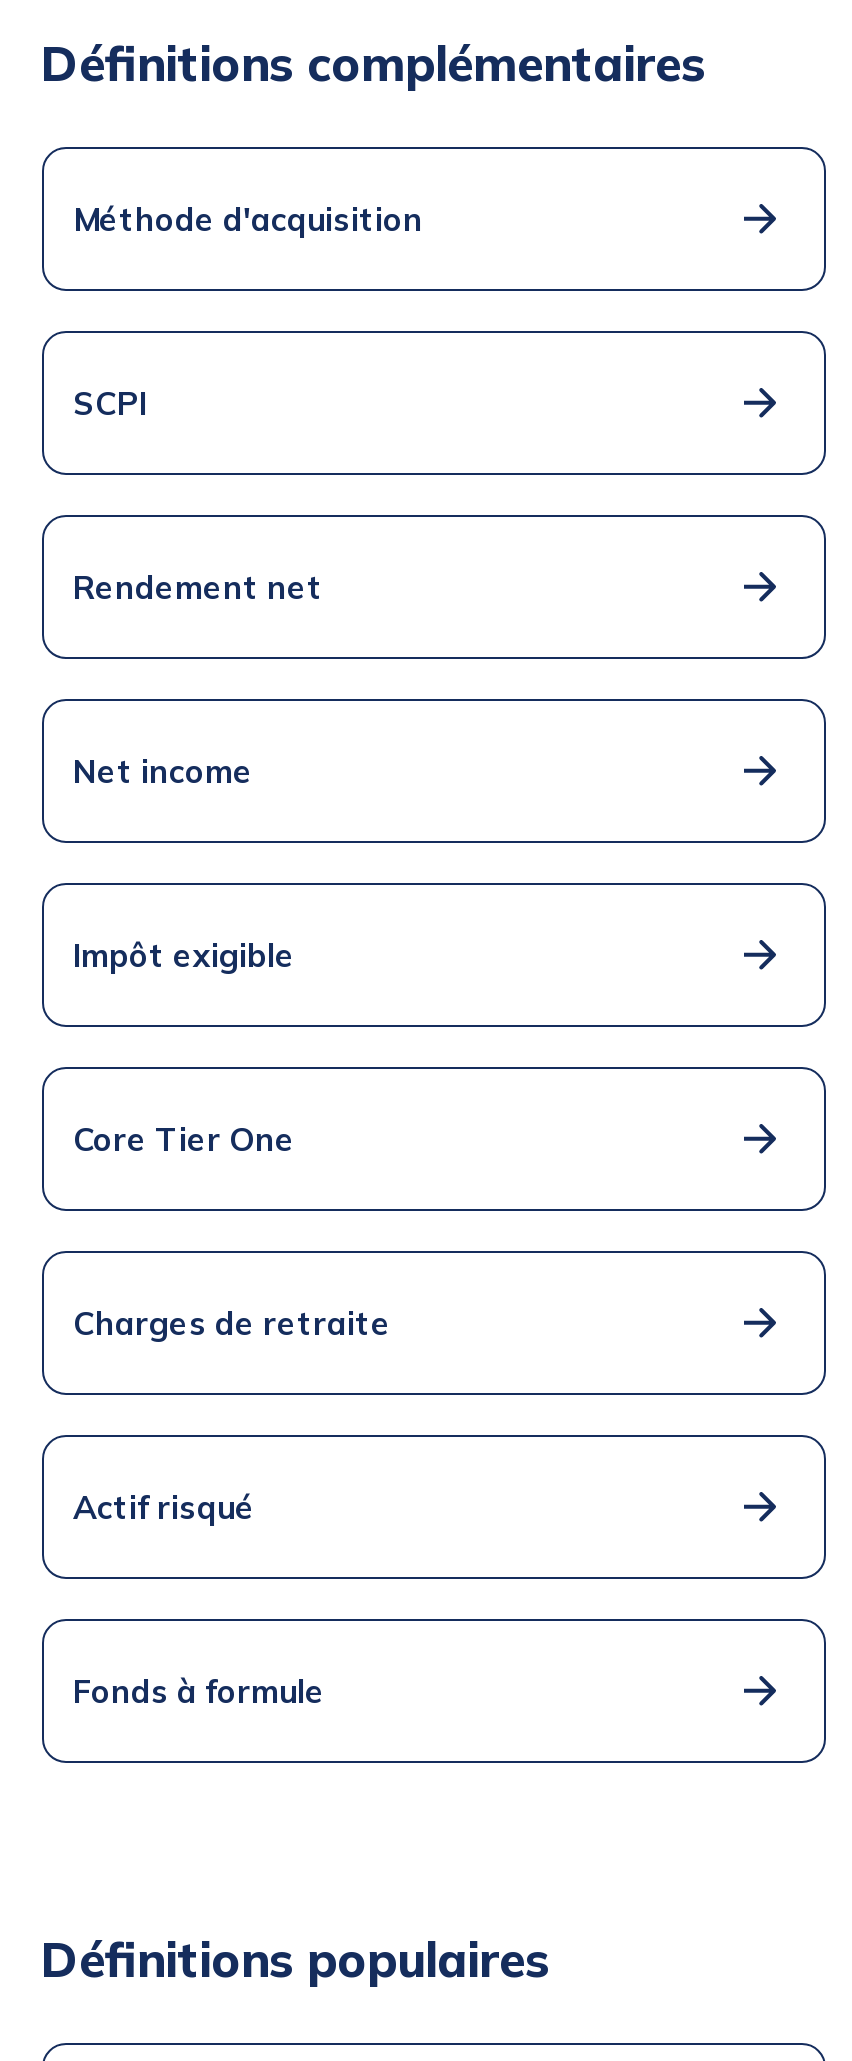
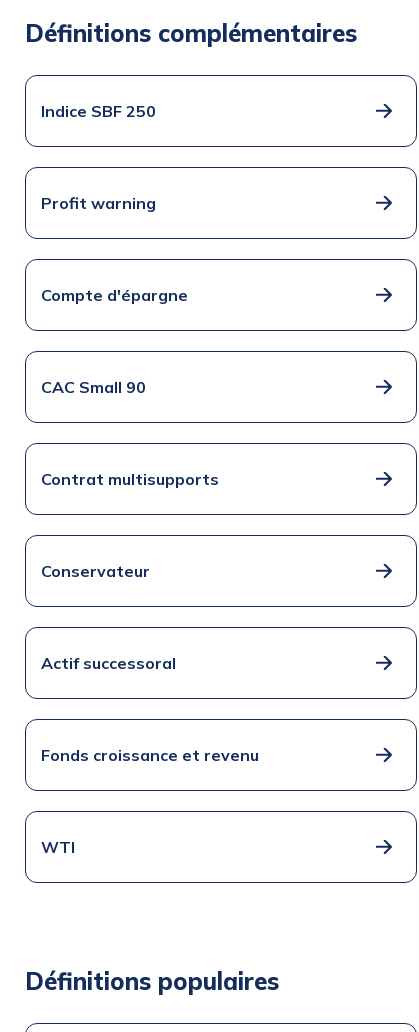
[73,198,423,238] Méthode d'acquisition -> [40,100,155,120] Indice SBF 250
[73,382,147,422] SCPI -> [40,192,155,212] Profit warning
[73,566,323,606] Rendement net -> [40,284,187,304] Compte d'épargne
[73,750,253,790] Net income -> [40,376,145,396] CAC Small 90
[73,934,295,974] Impôt exigible -> [40,468,218,488] Contrat multisupports
[73,1118,295,1158] Core Tier One -> [40,560,149,580] Conservateur
[73,1302,391,1342] Charges de retraite -> [40,652,175,672] Actif successoral
[73,1486,255,1526] Actif risqué -> [40,744,258,764] Fonds croissance et revenu
[73,1670,325,1710] Fonds à formule -> [40,836,74,856] WTI

